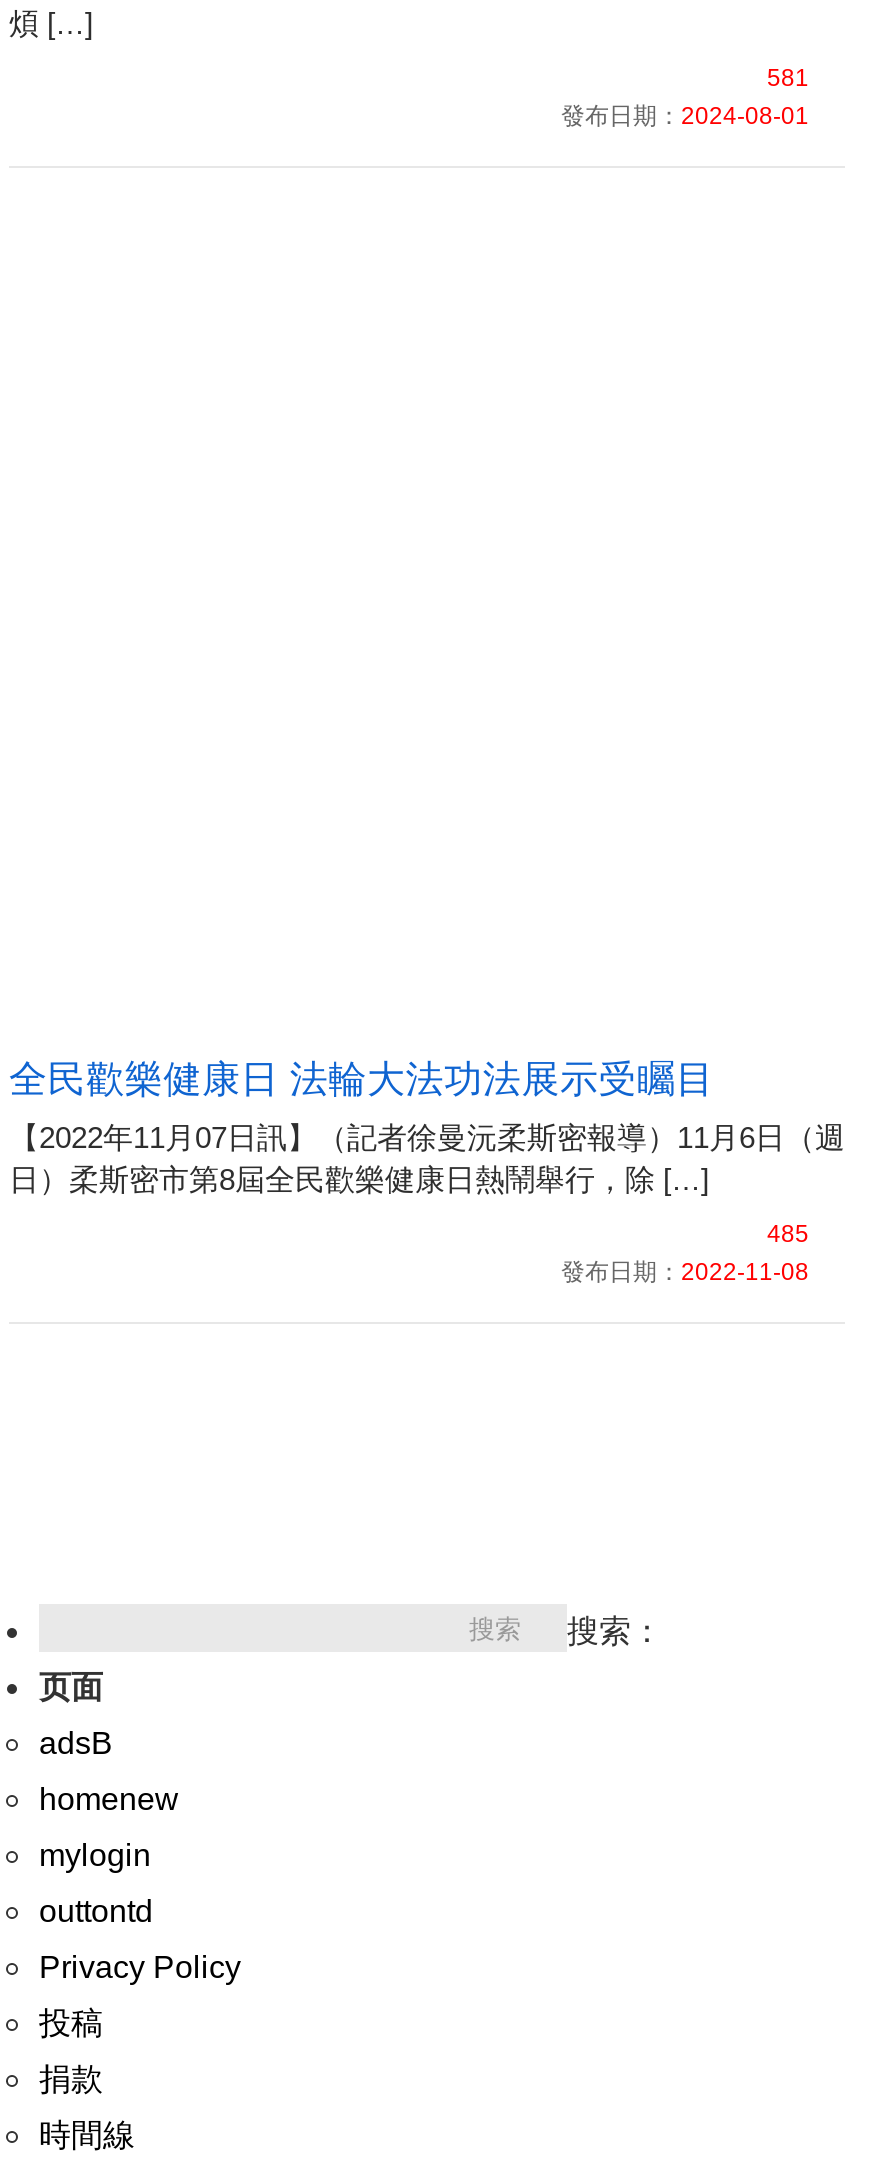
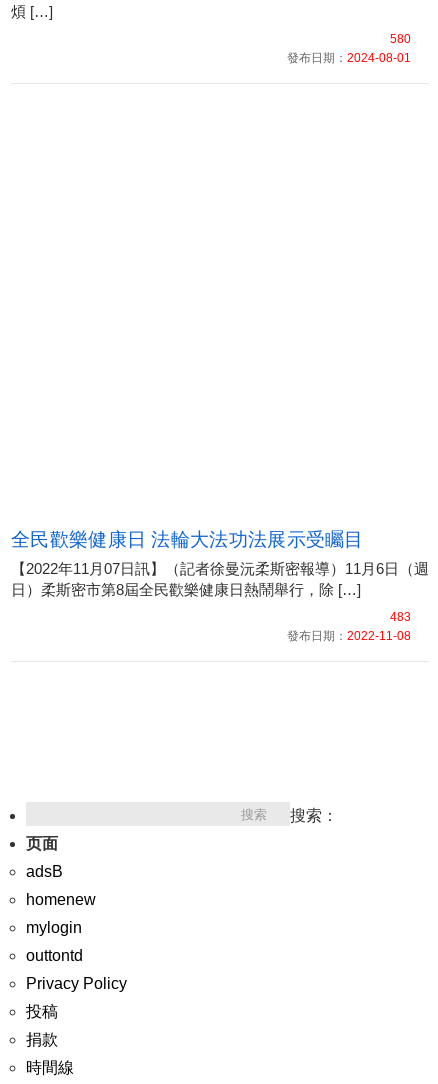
[767,64,809,92] 581 -> [390,32,411,46] 580
[767,1220,809,1248] 485 -> [390,610,411,624] 483

